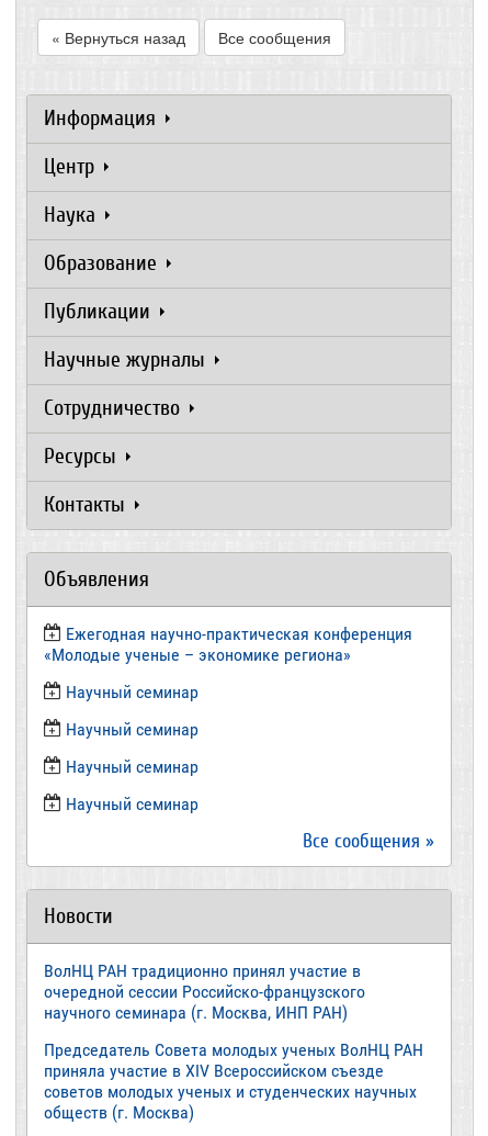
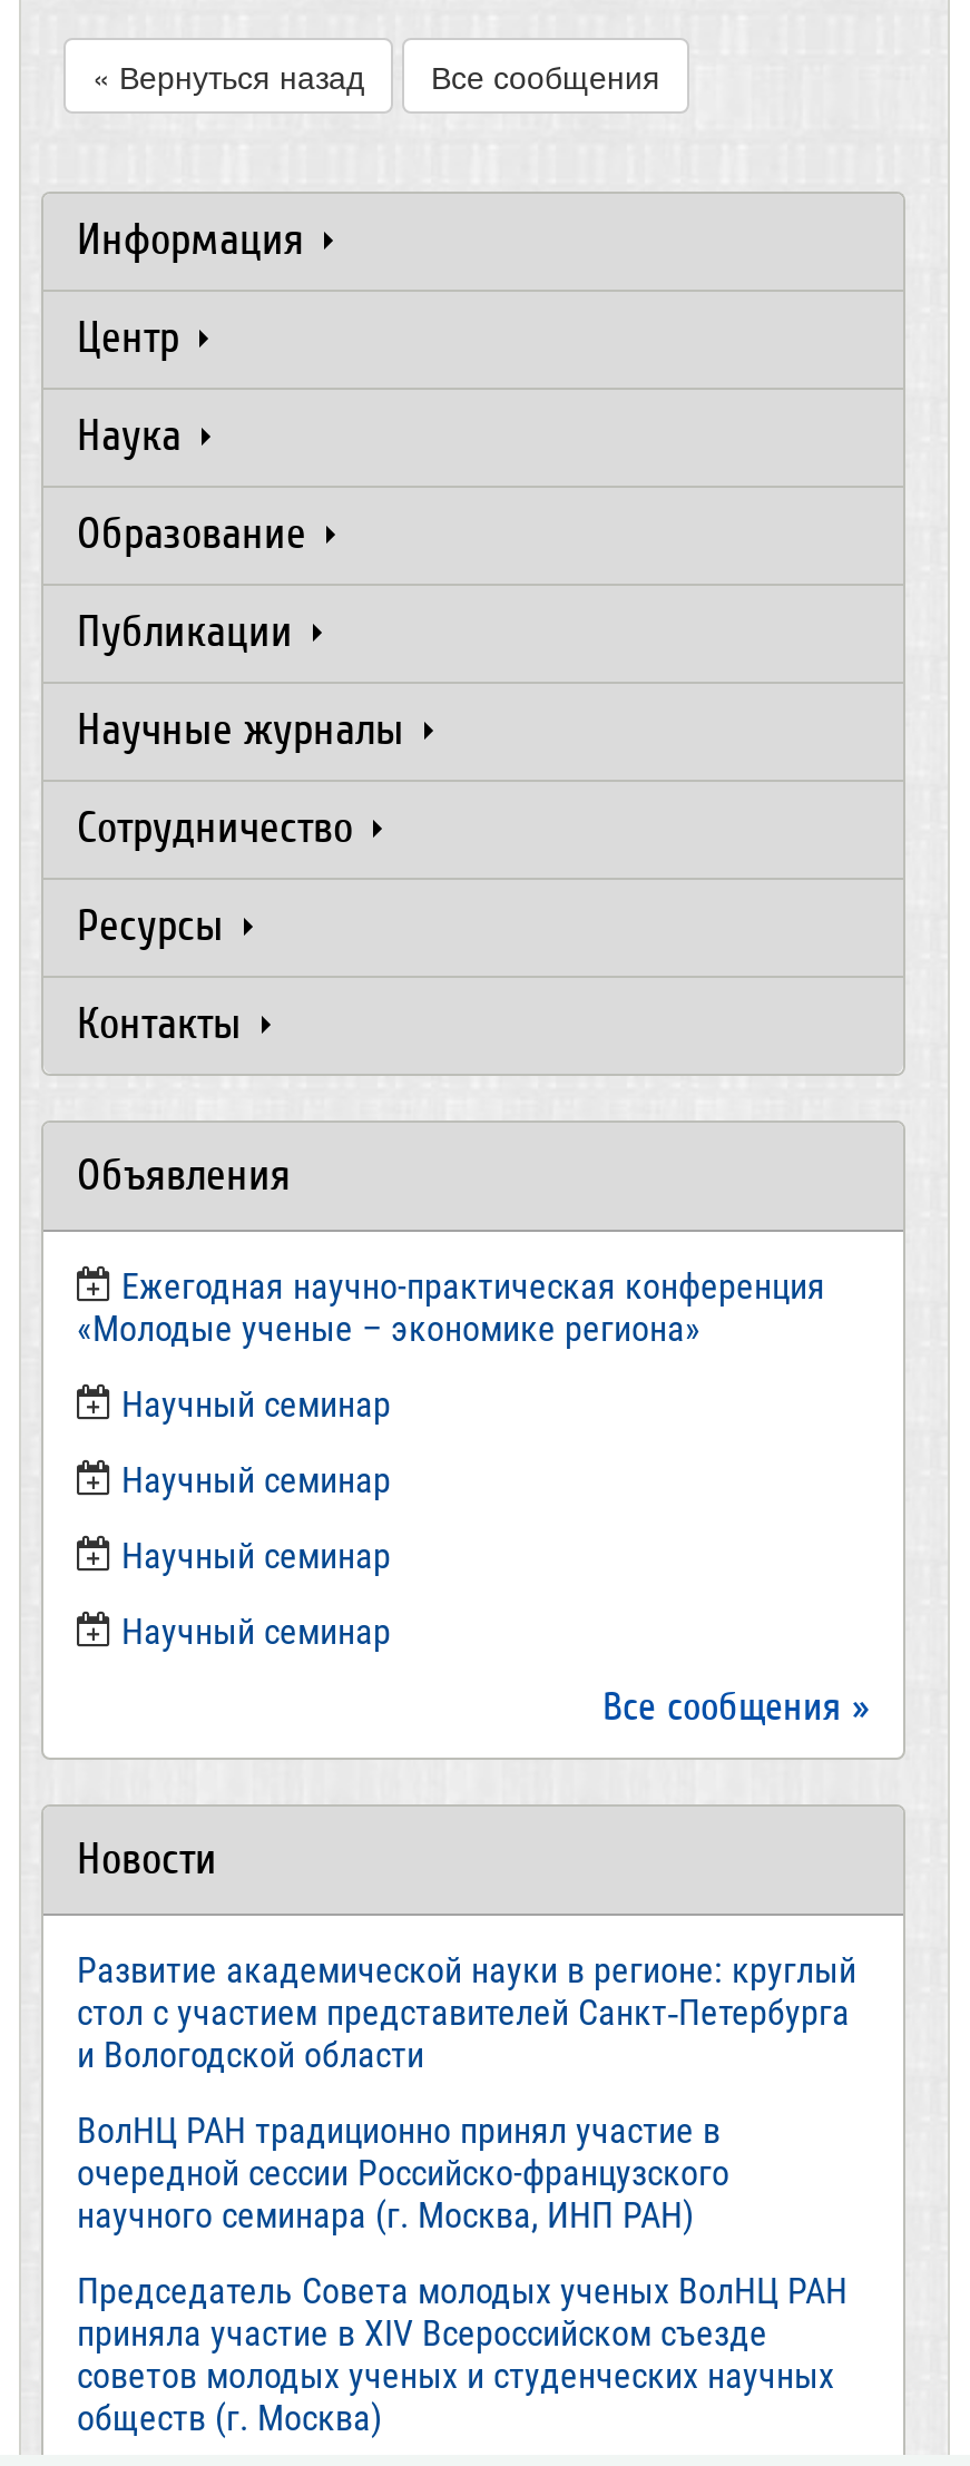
none -> [77,1950,856,2077] Развитие академической науки в регионе: круглый | стол с участием представителей Санкт‑Петербурга | и Вологодской области

